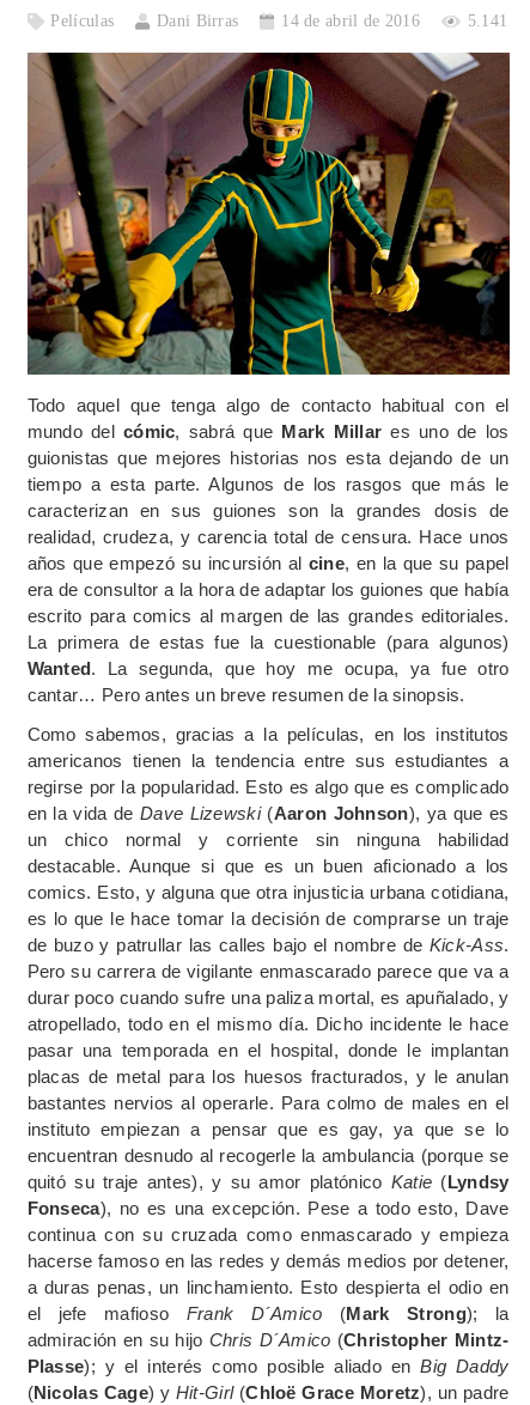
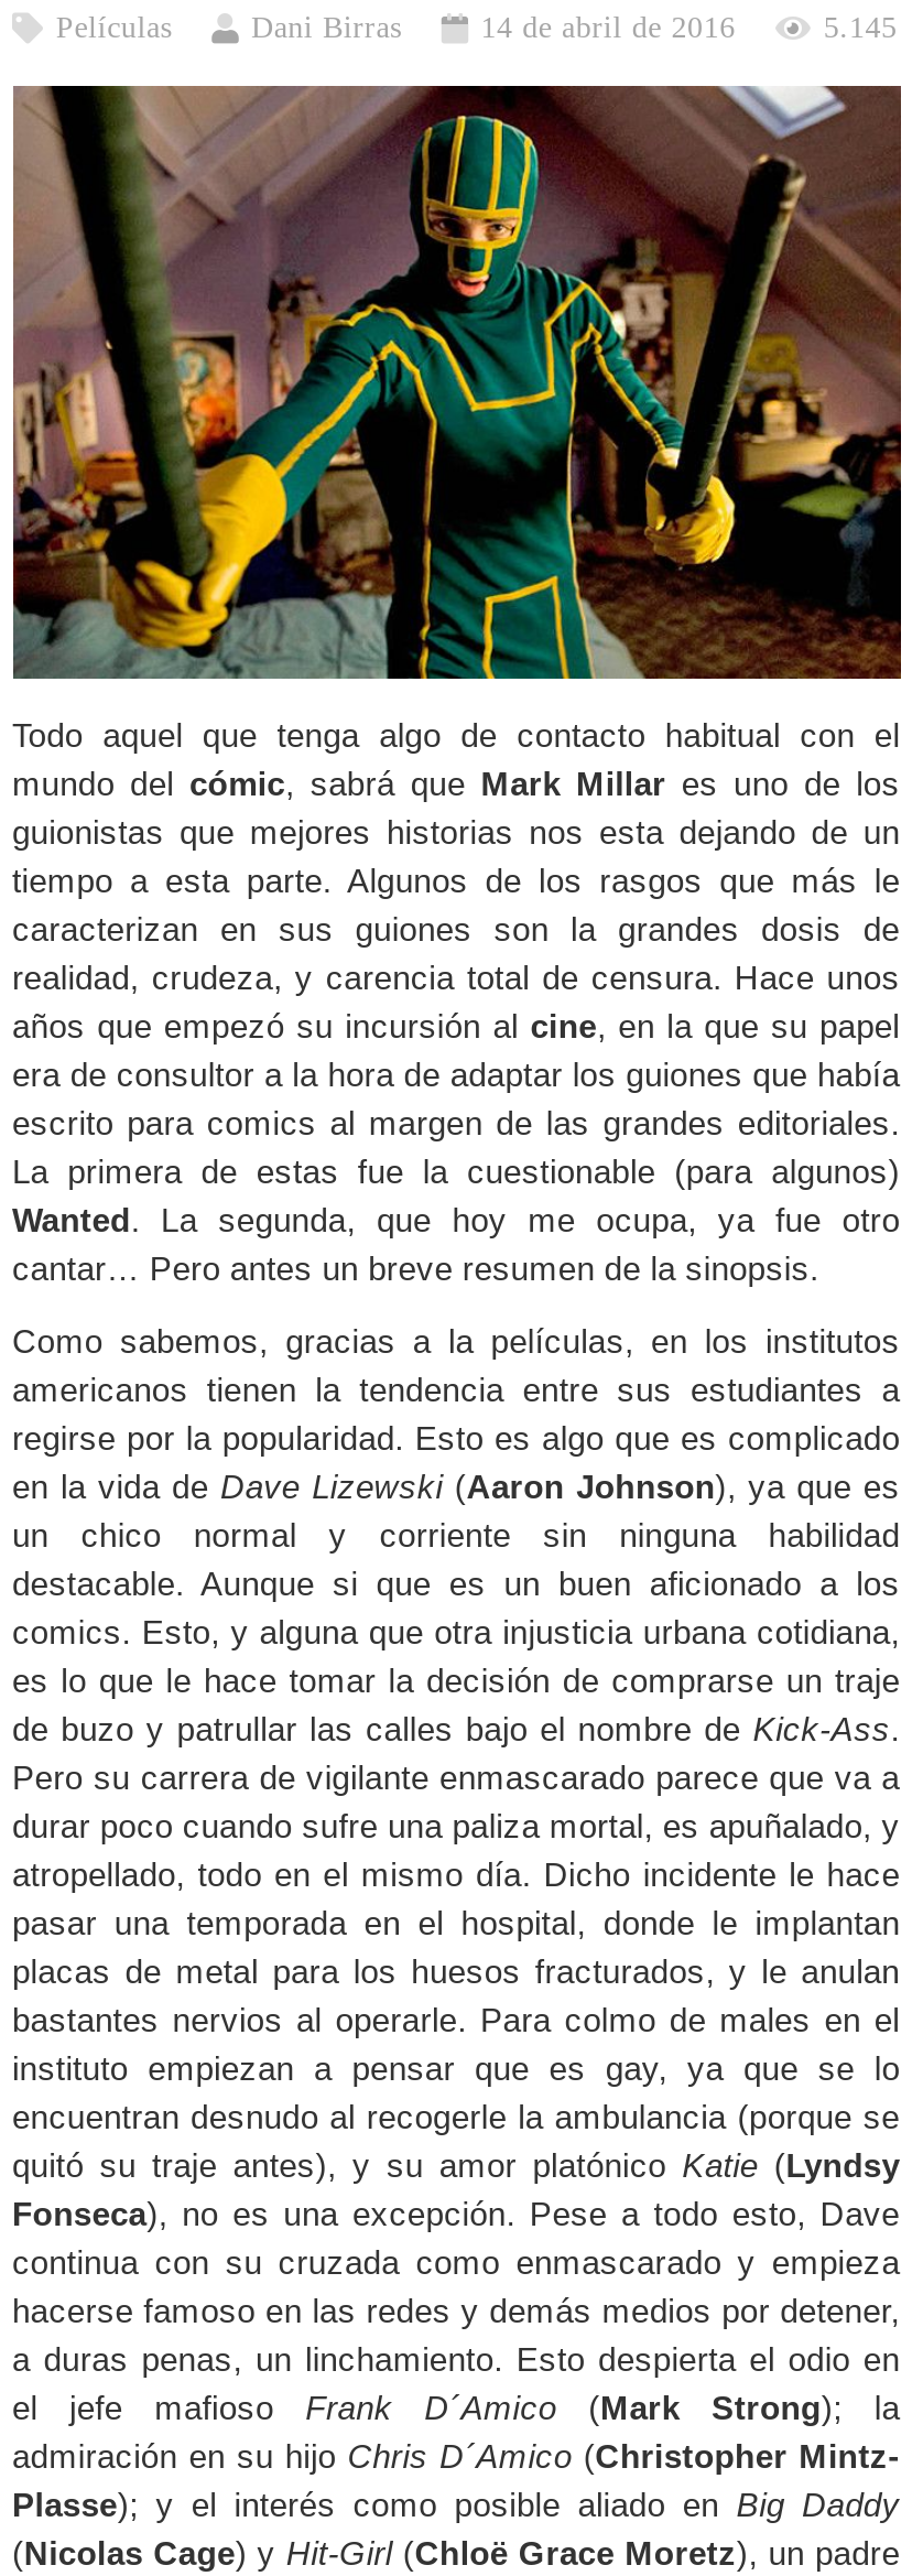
[468,11,508,29] 5.141 -> [823,10,897,43] 5.145

